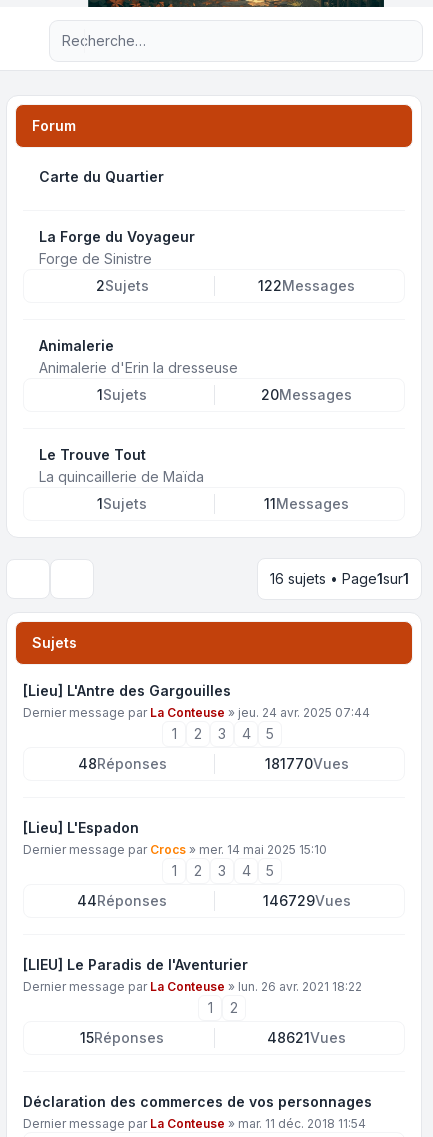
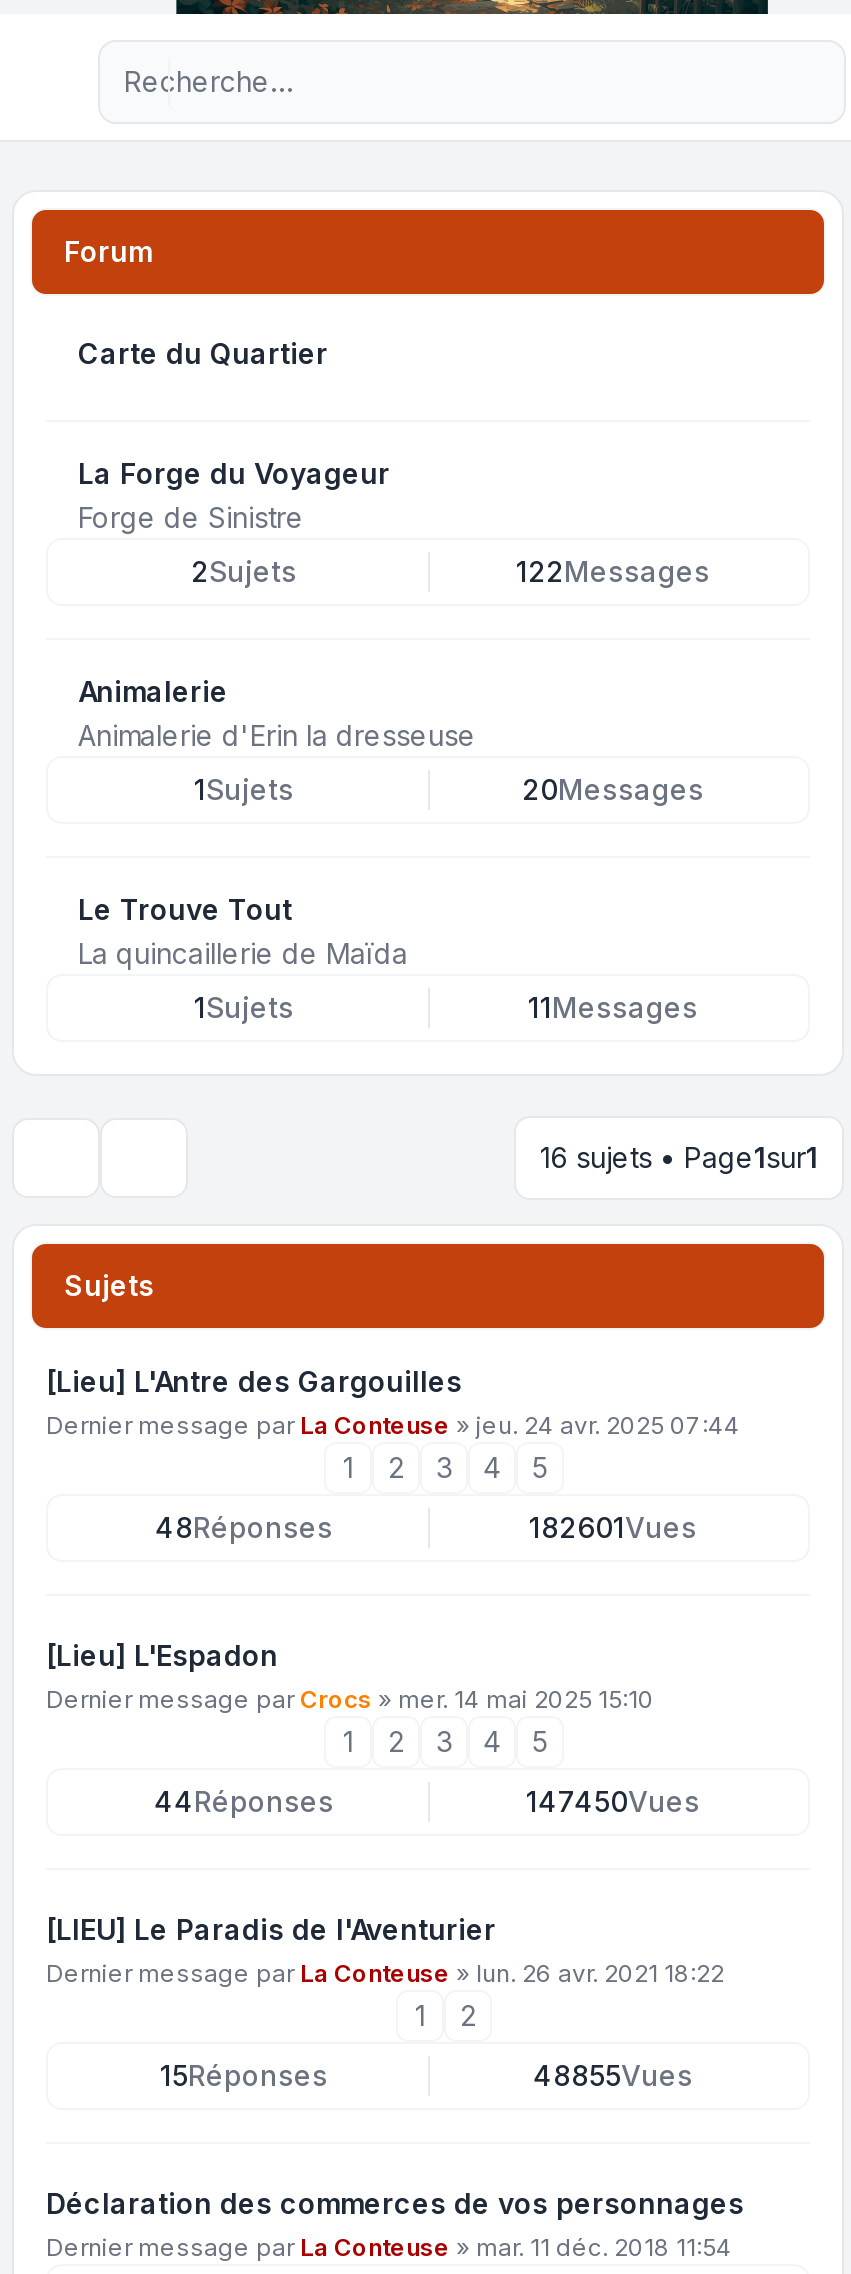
[264,755,348,772] 181770Vues -> [529,1510,697,1544] 182601Vues
[262,892,350,909] 146729Vues -> [526,1784,700,1818] 147450Vues
[267,1029,346,1046] 48621Vues -> [533,2058,693,2092] 48855Vues

